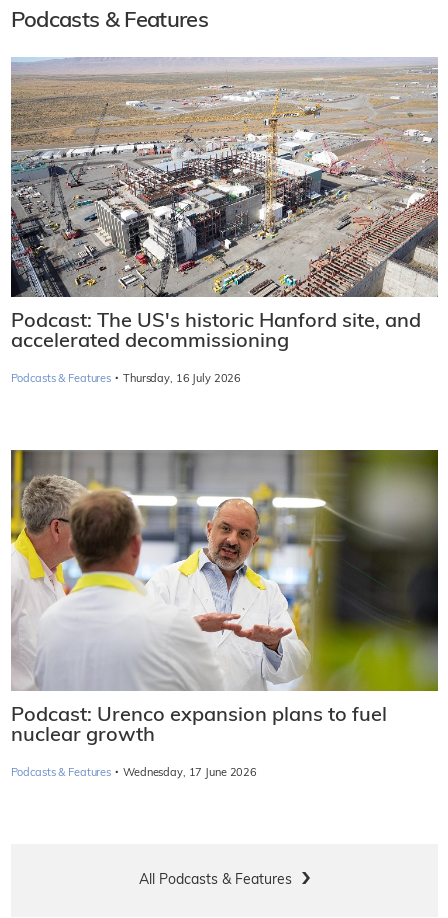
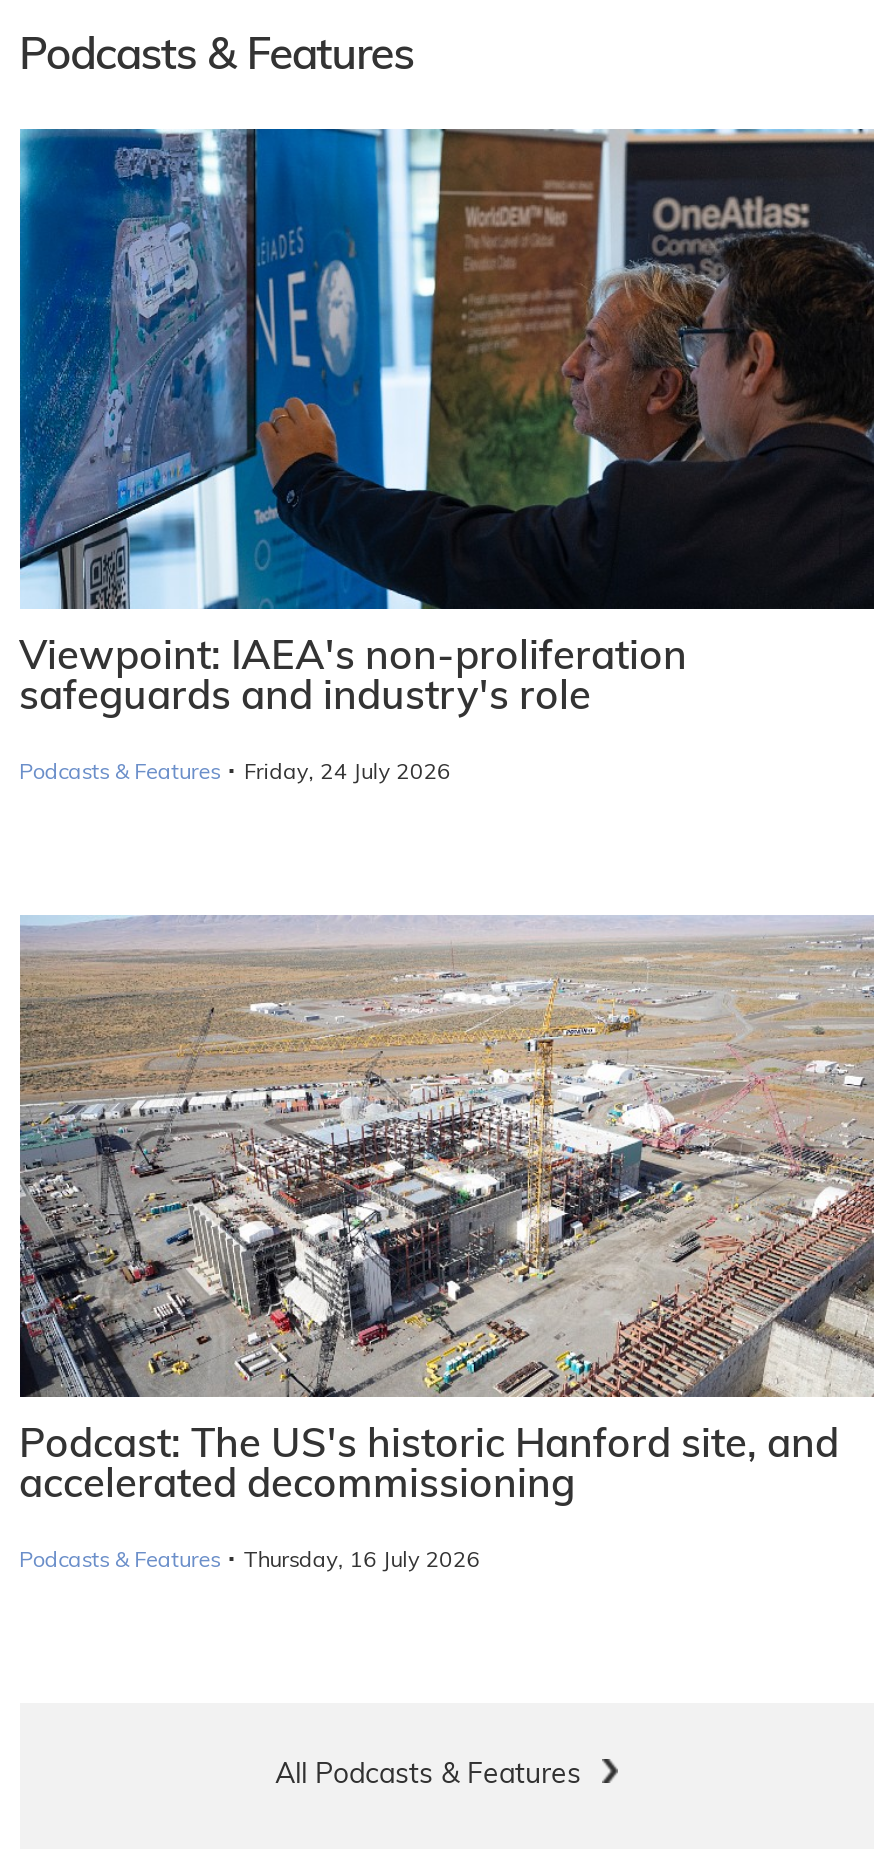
none -> [18,127,876,788] [image] | Viewpoint: IAEA's non-proliferation | safeguards and industry's role | Podcasts & Features · Friday, 24 July 2026
moved [9,56,440,386] -> [16,913,878,1575]: [image] | Podcast: The US's historic Hanford site, and | accelerated decommissioning | Podcasts & Features · Thursday, 16 July 2026
[10,449,439,780] [image] | Podcast: Urenco expansion plans to fuel | nuclear growth | Podcasts & Features · Wednesday, 17 June 2026 -> none

